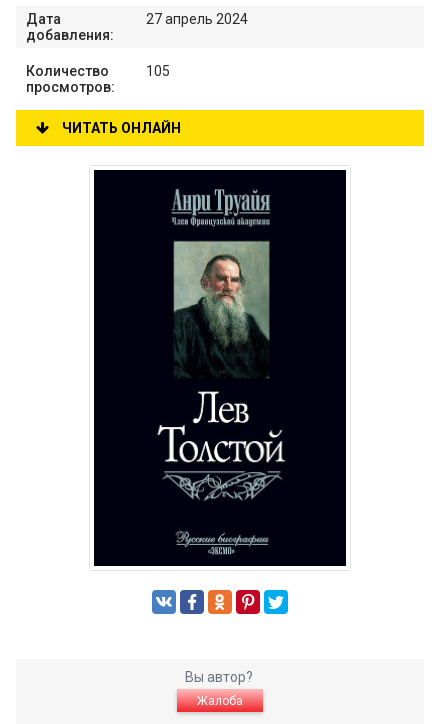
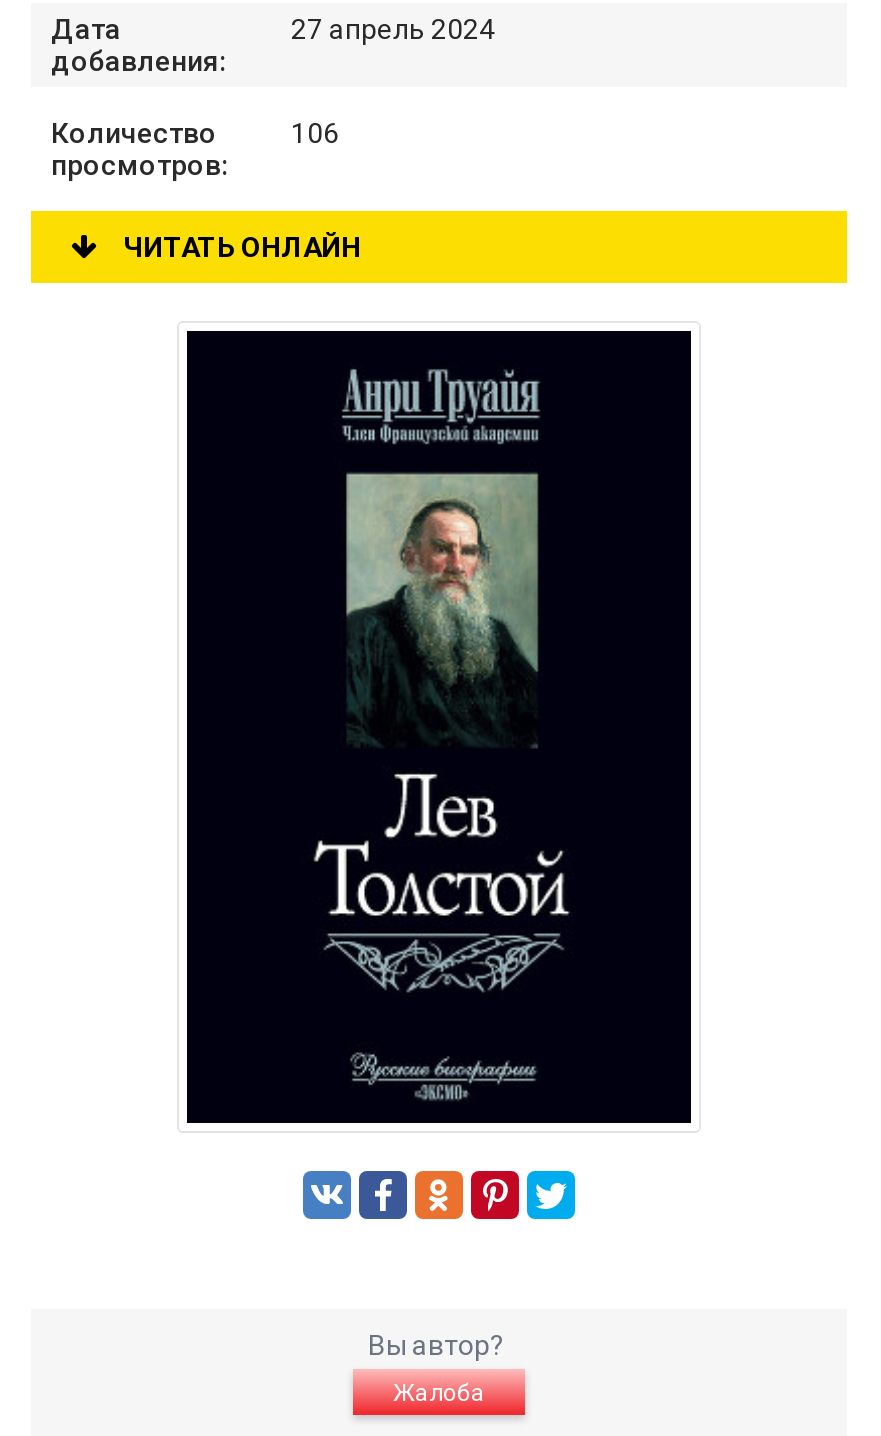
[146,63,170,79] 105 -> [291,117,339,149] 106

